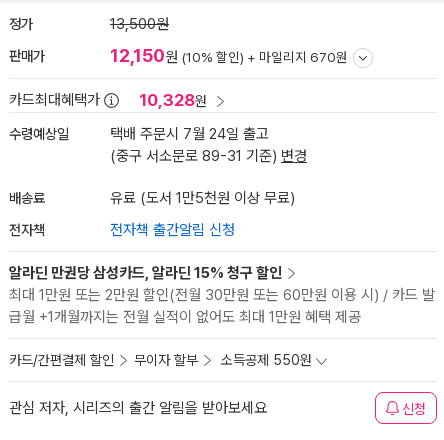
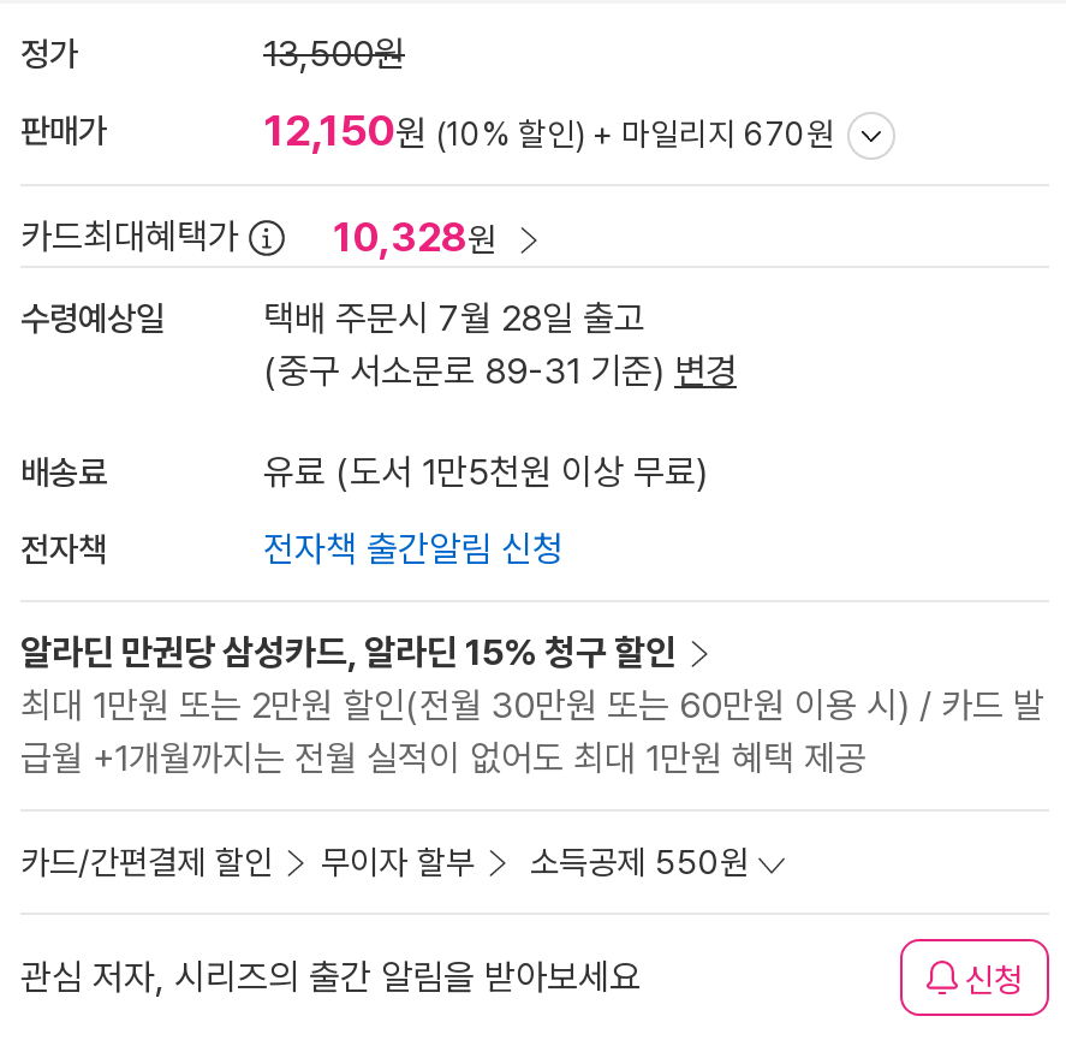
[110,125,269,143] 택배 주문시 7월 24일 출고 -> [263,297,645,340] 택배 주문시 7월 28일 출고

